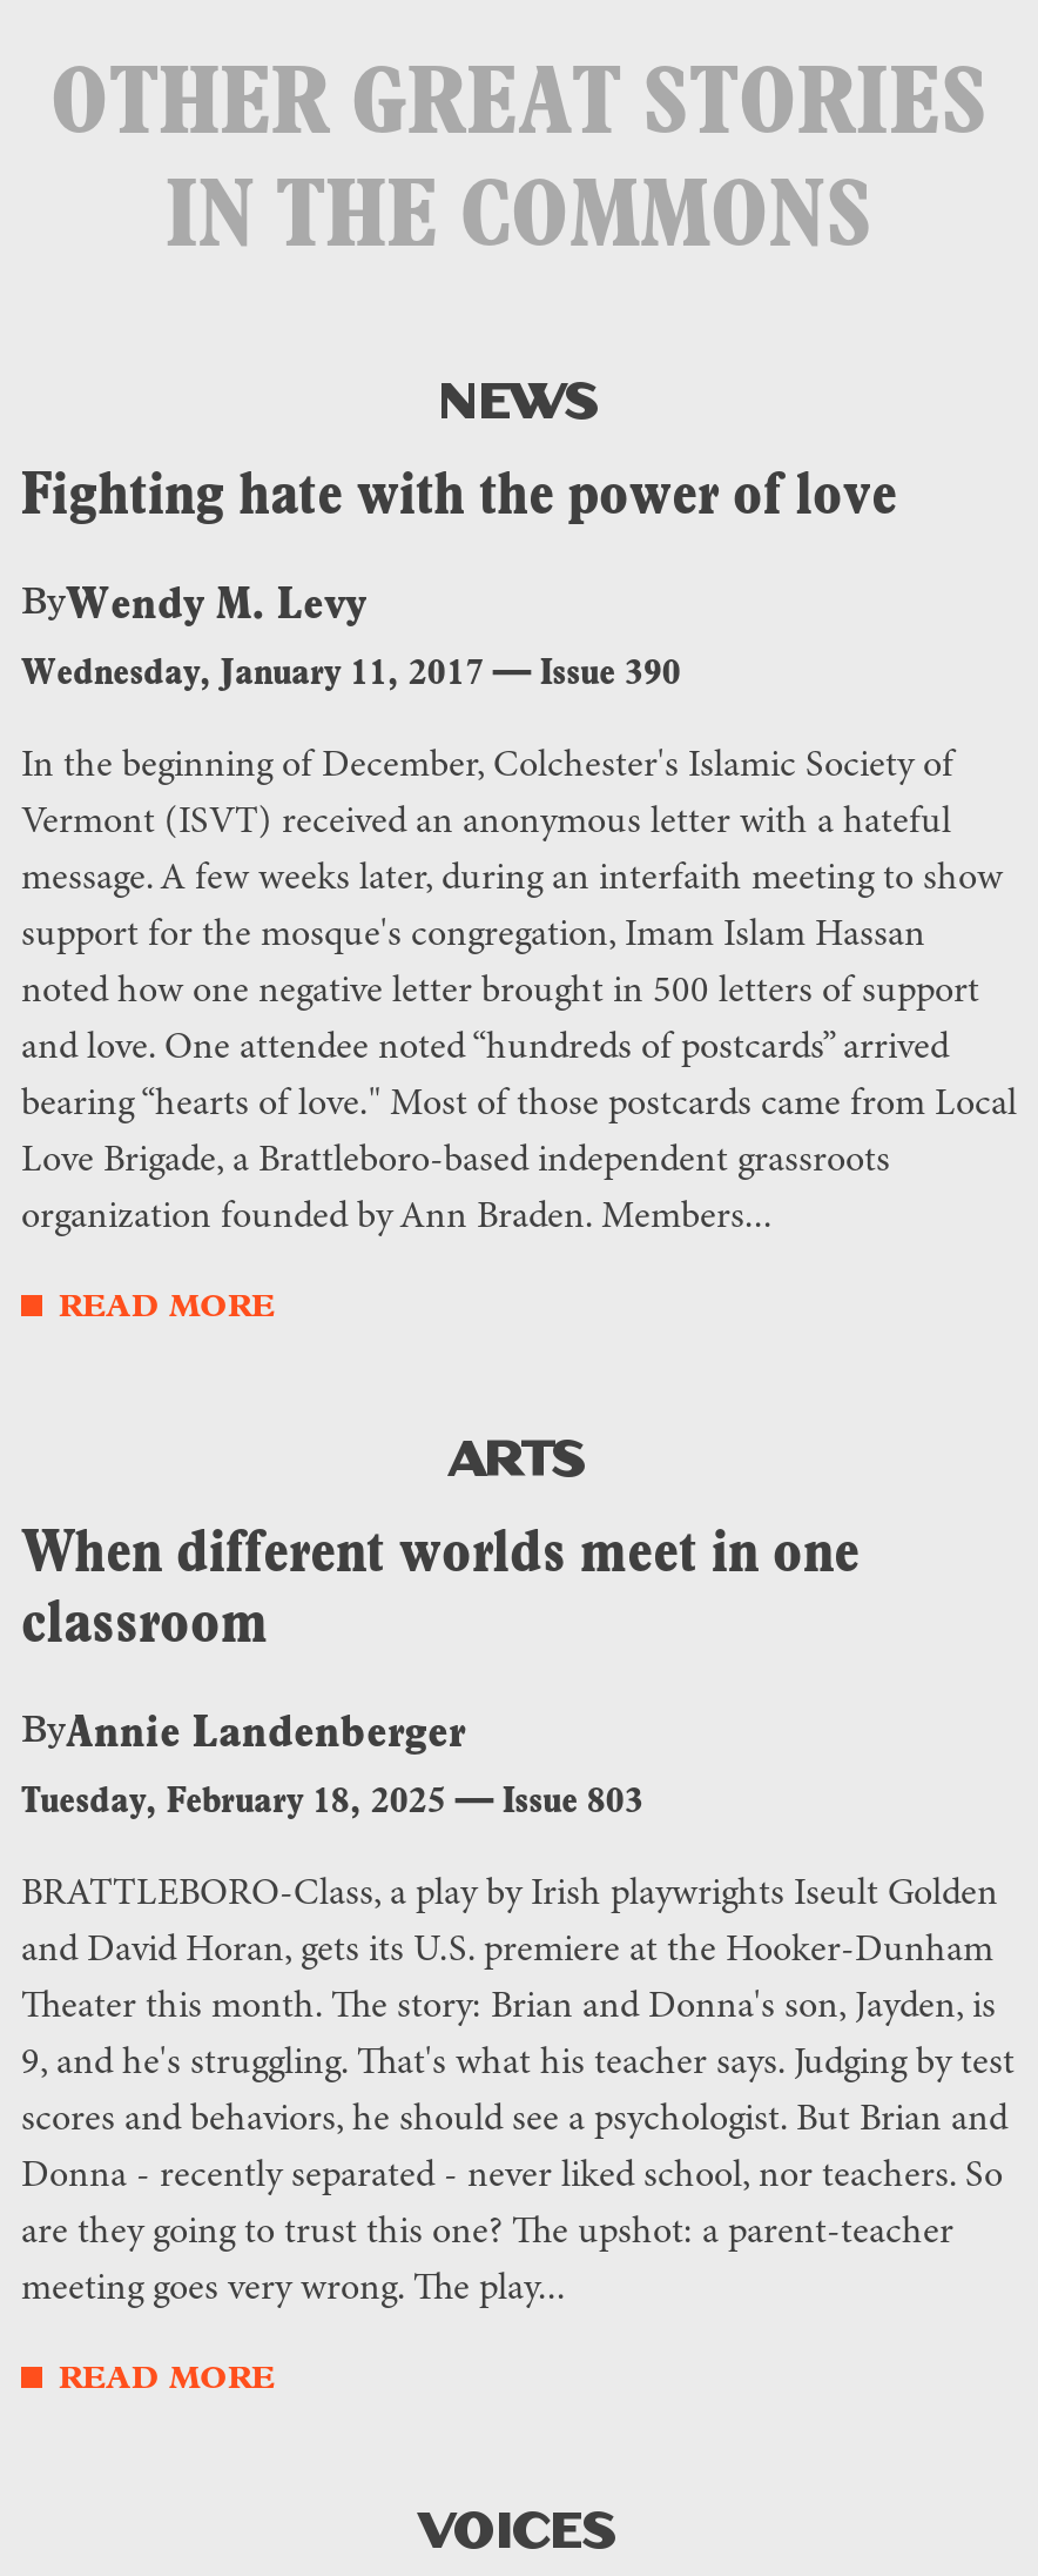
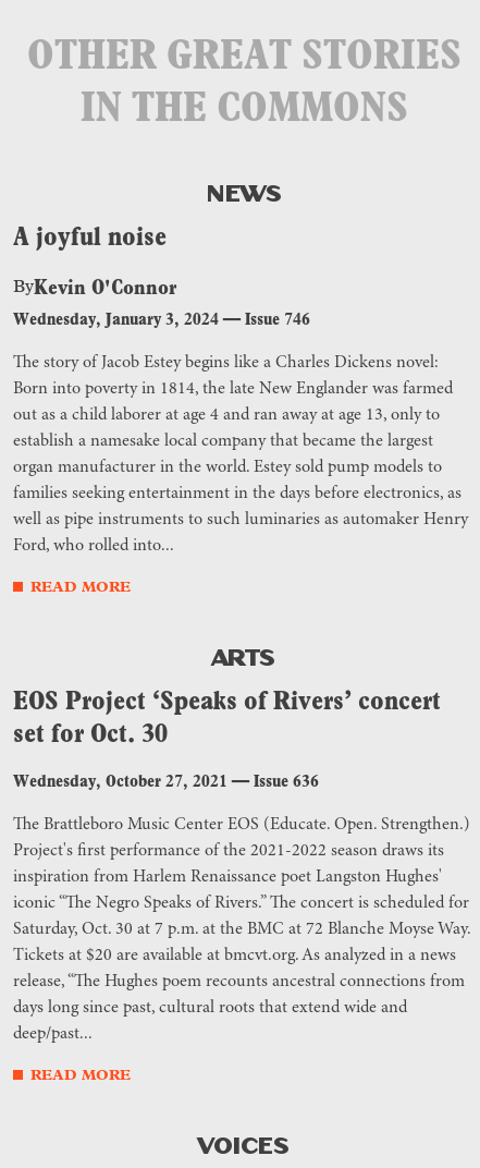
[21,458,1017,1237] Fighting hate with the power of love | ByWendy M. Levy | Wednesday, January 11, 2017 — Issue 390 | In the beginning of December, Colchester's Islamic Society of | Vermont (ISVT) received an anonymous letter with a hateful | message. A few weeks later, during an interfaith meeting to show | support for the mosque's congregation, Imam Islam Hassan | noted how one negative letter brought in 500 letters of support | and love. One attendee noted “hundreds of postcards” arrived | bearing “hearts of love." Most of those postcards came from Local | Love Brigade, a Brattleboro-based independent grassroots | organization founded by Ann Braden. Members... -> [13,220,468,555] A joyful noise | ByKevin O'Connor | Wednesday, January 3, 2024 — Issue 746 | The story of Jacob Estey begins like a Charles Dickens novel: | Born into poverty in 1814, the late New Englander was farmed | out as a child laborer at age 4 and ran away at age 13, only to | establish a namesake local company that became the largest | organ manufacturer in the world. Estey sold pump models to | families seeking entertainment in the days before electronics, as | well as pipe instruments to such luminaries as automaker Henry | Ford, who rolled into...
[21,1516,1015,2309] When different worlds meet in one | classroom | ByAnnie Landenberger | Tuesday, February 18, 2025 — Issue 803 | BRATTLEBORO-Class, a play by Irish playwrights Iseult Golden | and David Horan, gets its U.S. premiere at the Hooker-Dunham | Theater this month. The story: Brian and Donna's son, Jayden, is | 9, and he's struggling. That's what his teacher says. Judging by test | scores and behaviors, he should see a psychologist. But Brian and | Donna - recently separated - never liked school, nor teachers. So | are they going to trust this one? The upshot: a parent-teacher | meeting goes very wrong. The play... -> [13,684,470,1043] EOS Project ‘Speaks of Rivers’ concert | set for Oct. 30 | Wednesday, October 27, 2021 — Issue 636 | The Brattleboro Music Center EOS (Educate. Open. Strengthen.) | Project's first performance of the 2021-2022 season draws its | inspiration from Harlem Renaissance poet Langston Hughes' | iconic “The Negro Speaks of Rivers.” The concert is scheduled for | Saturday, Oct. 30 at 7 p.m. at the BMC at 72 Blanche Moyse Way. | Tickets at $20 are available at bmcvt.org. As analyzed in a news | release, “The Hughes poem recounts ancestral connections from | days long since past, cultural roots that extend wide and | deep/past...

